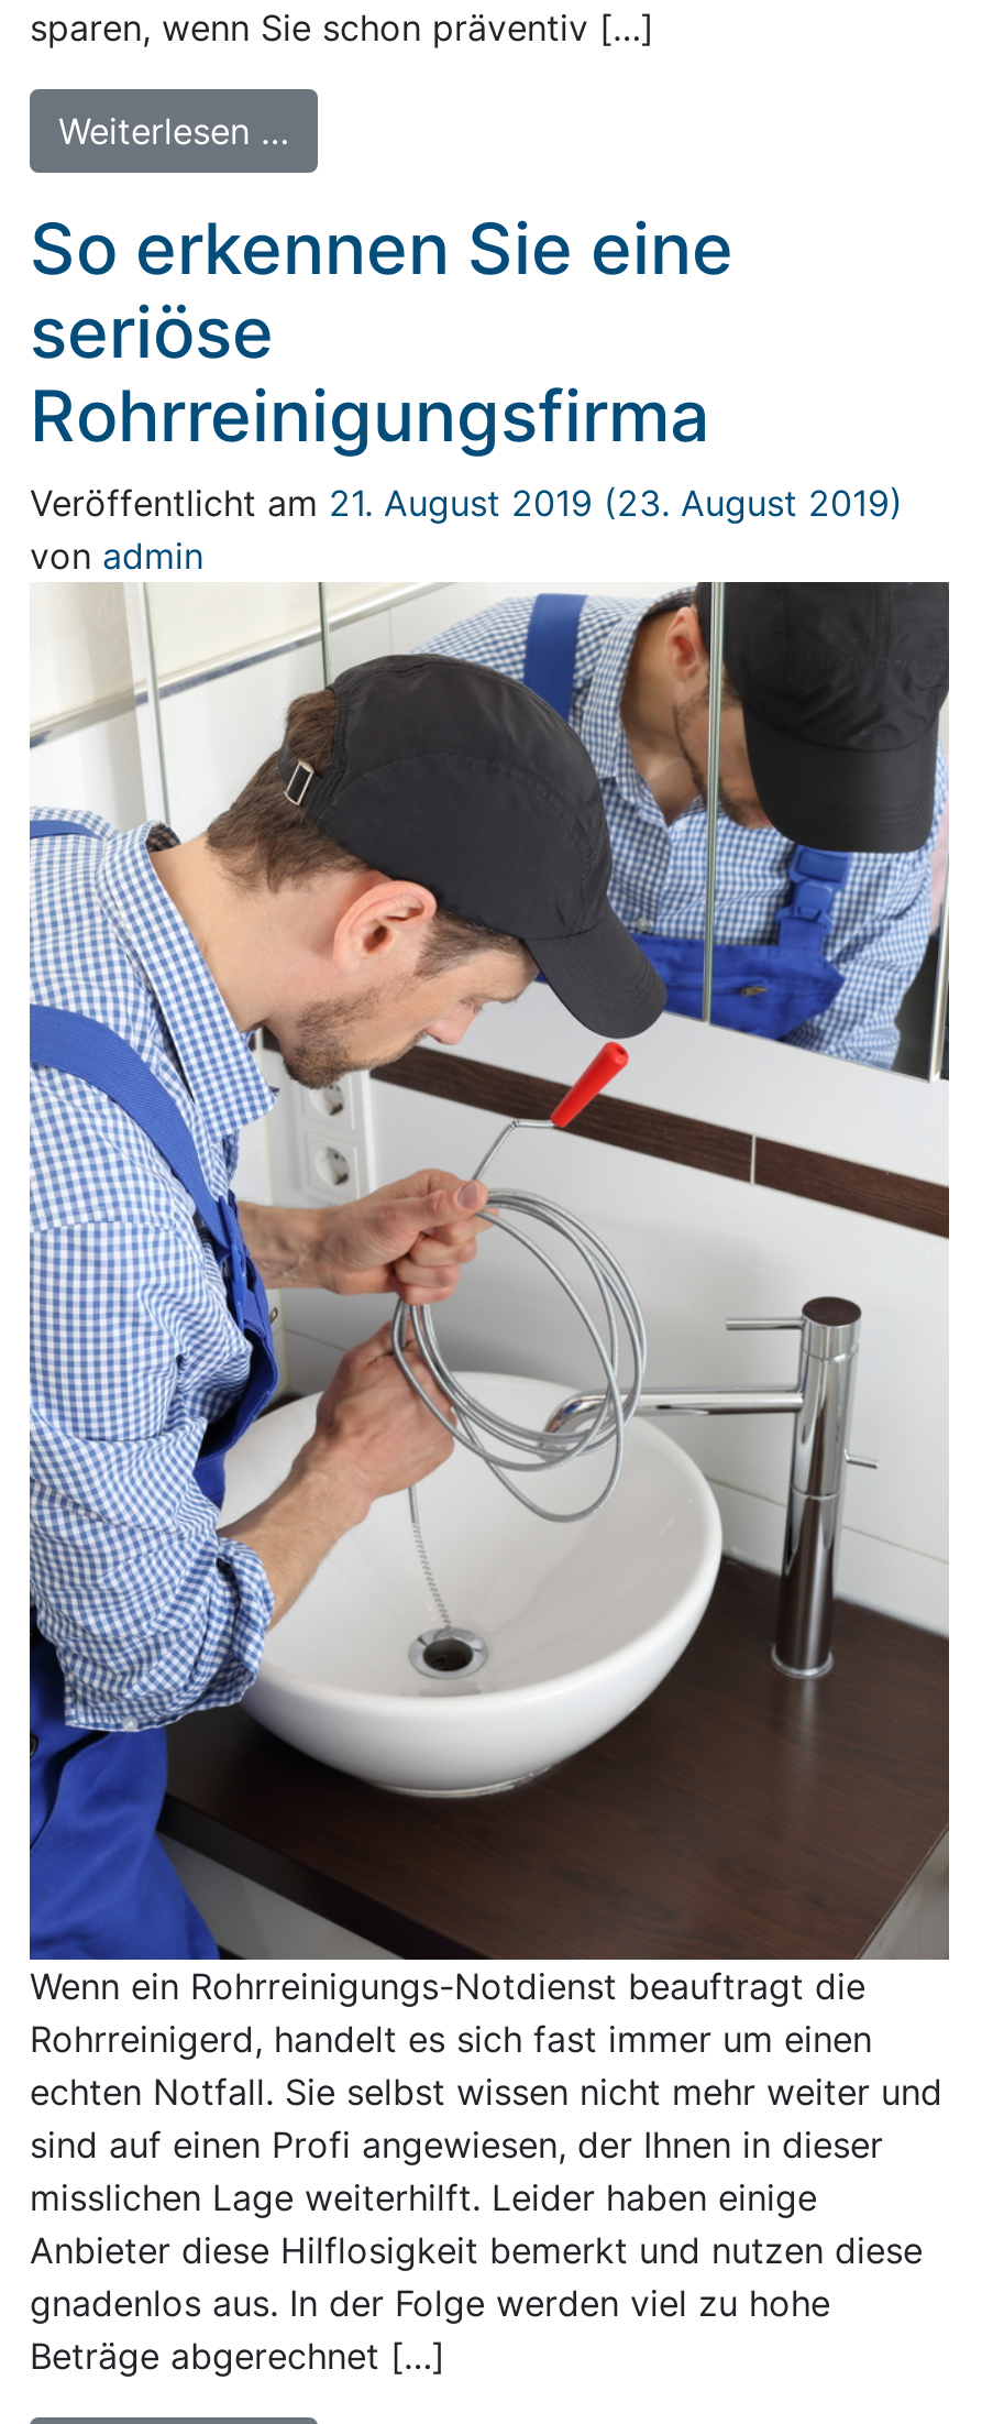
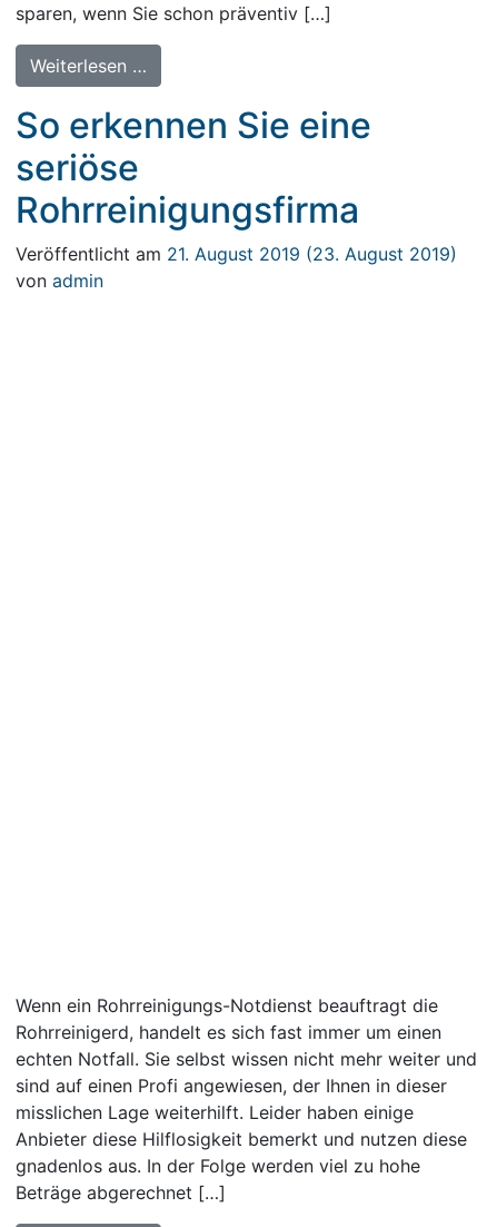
[27,579,951,1963] [image] -> none

